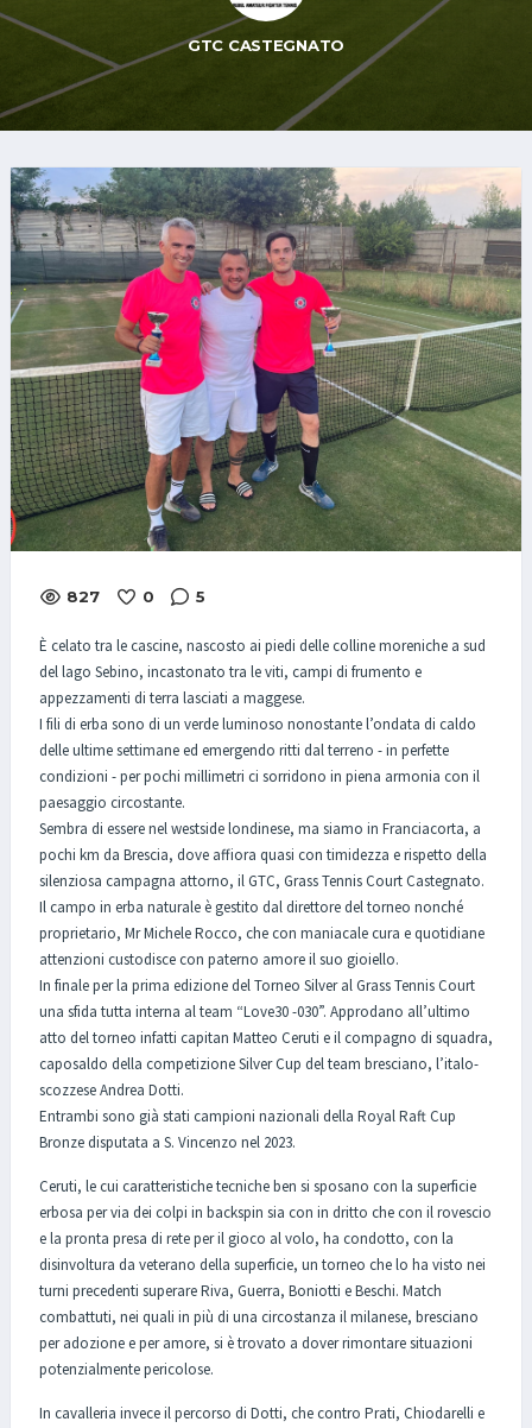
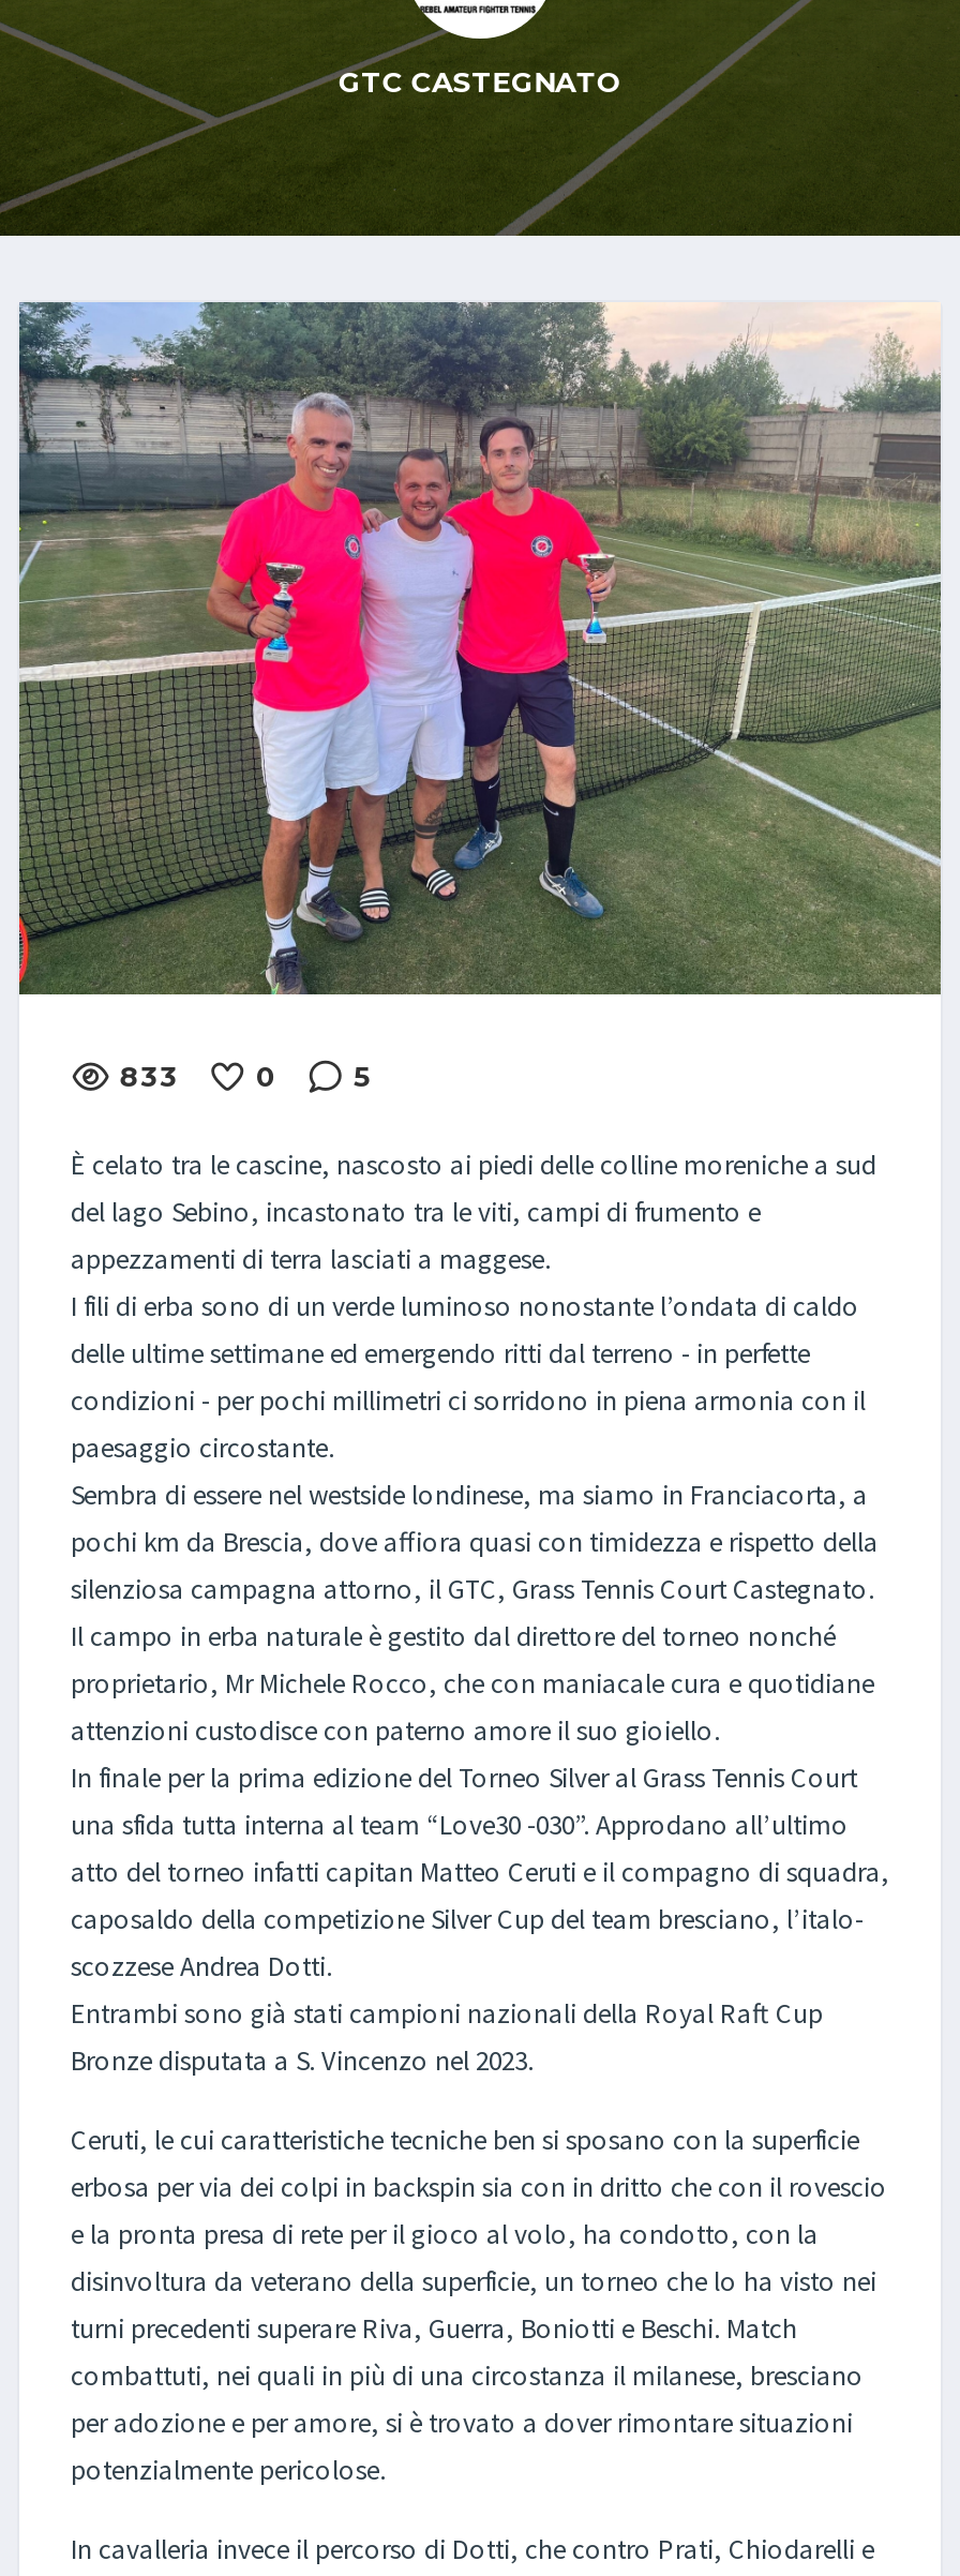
[62,587,100,606] 827 -> [111,1059,180,1093] 833

